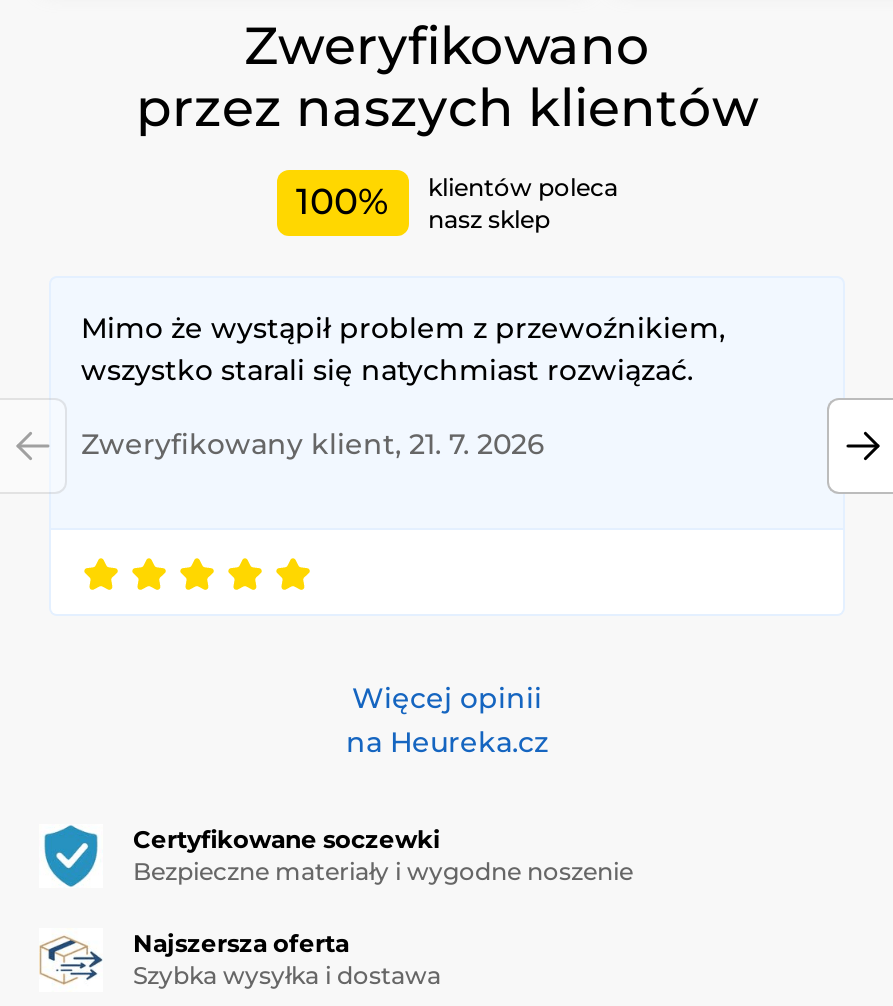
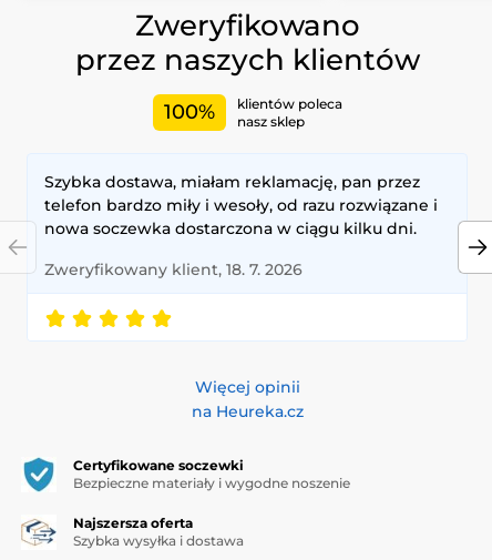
[81,310,725,388] Mimo że wystąpił problem z przewoźnikiem, | wszystko starali się natychmiast rozwiązać. -> [44,172,438,239] Szybka dostawa, miałam reklamację, pan przez | telefon bardzo miły i wesoły, od razu rozwiązane i | nowa soczewka dostarczona w ciągu kilku dni.
[81,426,545,462] Zweryfikowany klient, 21. 7. 2026 -> [44,260,303,280] Zweryfikowany klient, 18. 7. 2026

